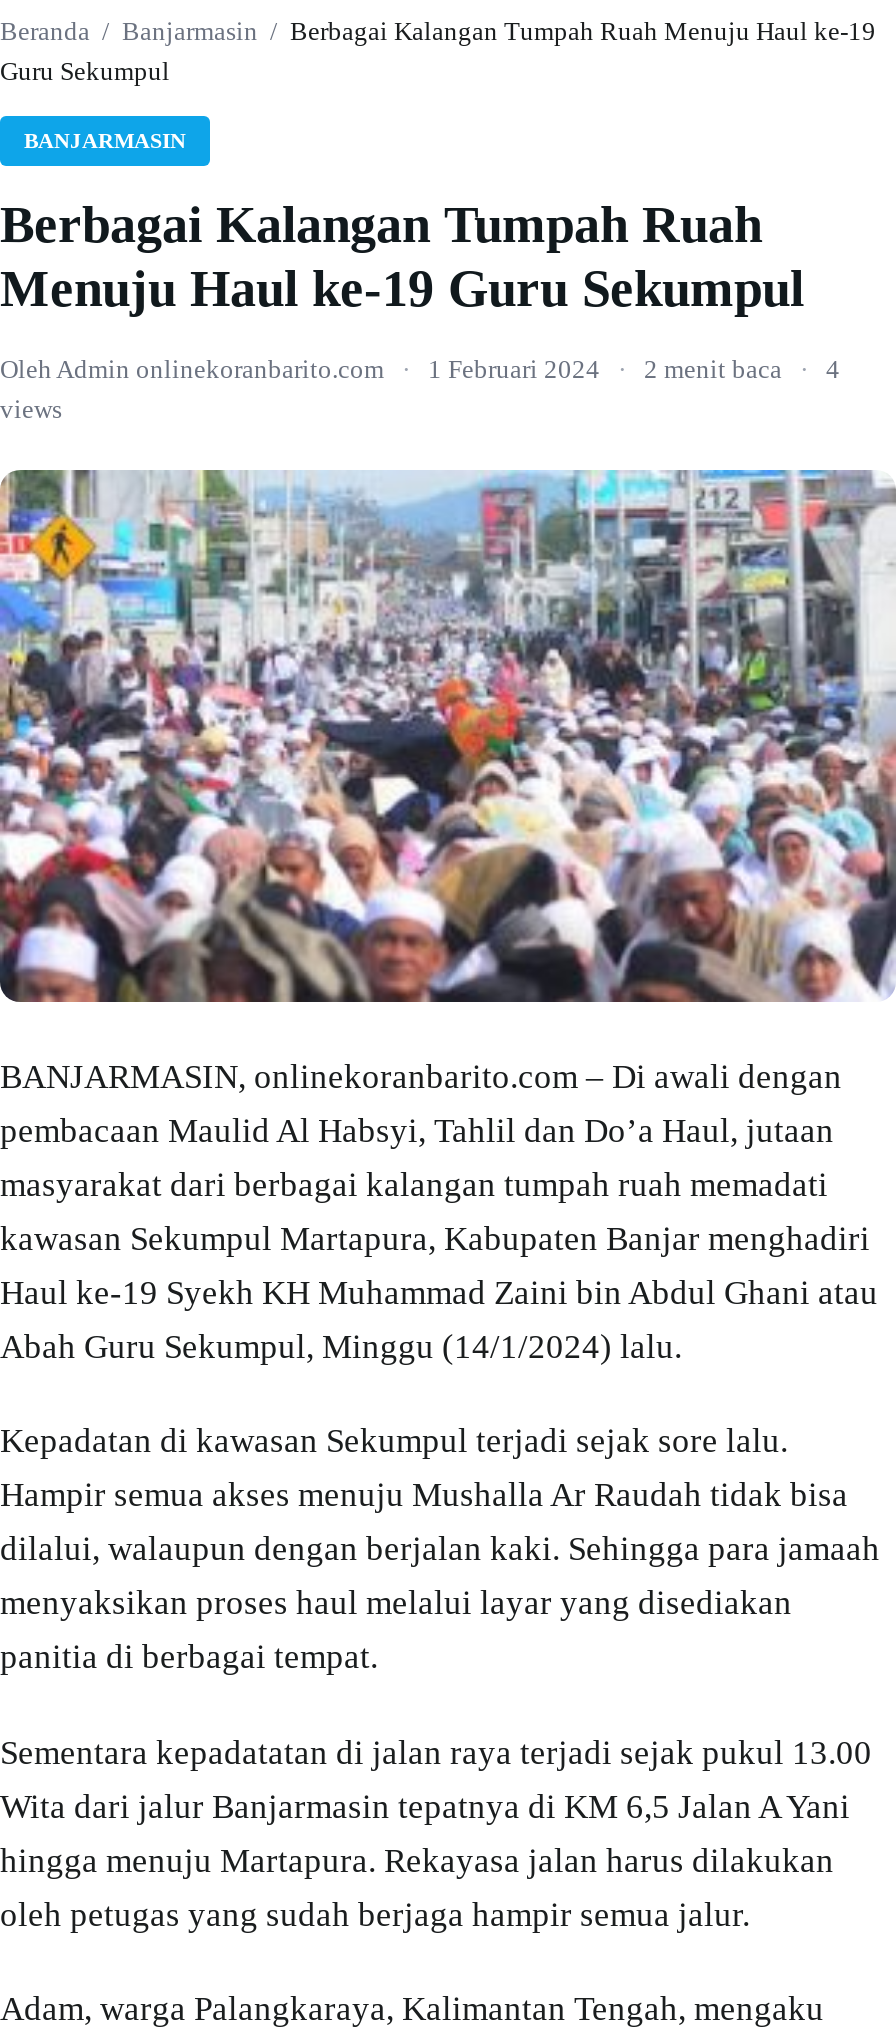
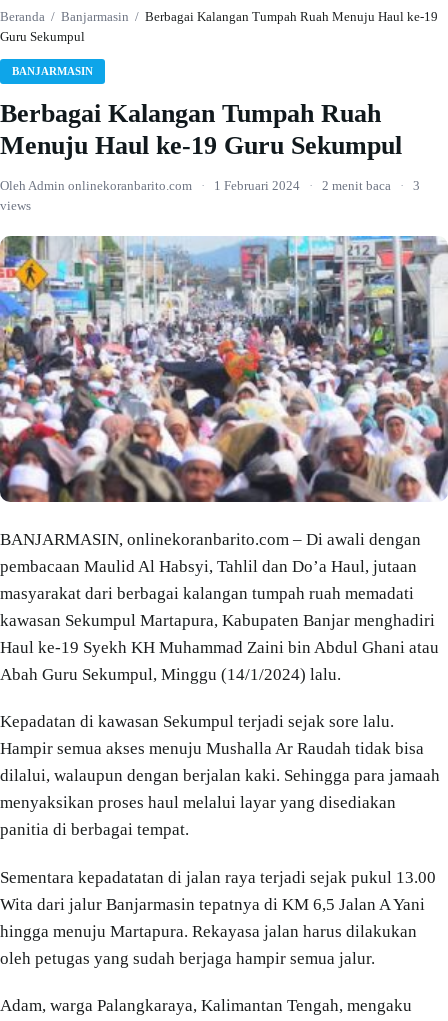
[0,354,840,384] Oleh Admin onlinekoranbarito.com · 1 Februari 2024 · 2 menit baca · 4 -> [0,178,420,193] Oleh Admin onlinekoranbarito.com · 1 Februari 2024 · 2 menit baca · 3

